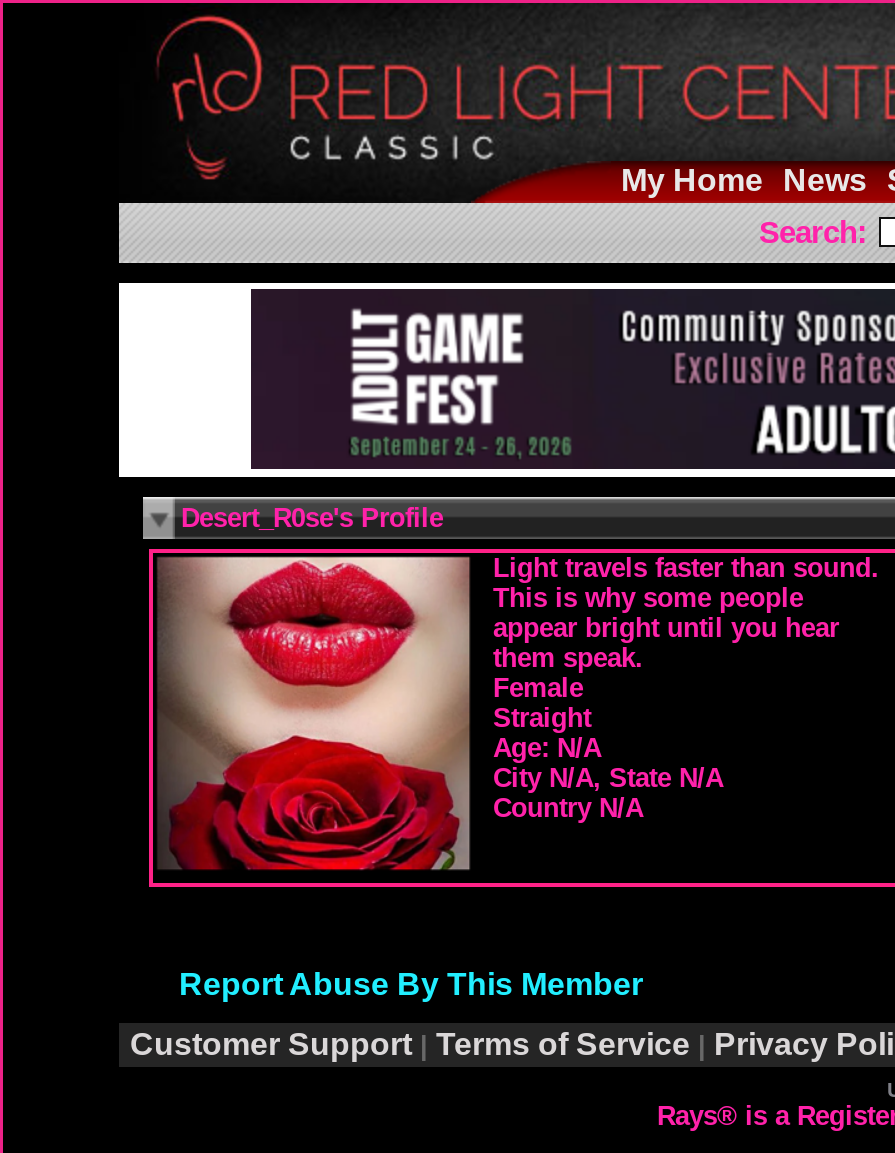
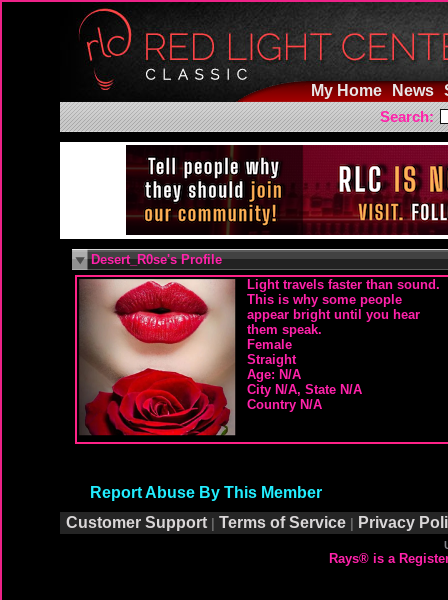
[253,289,889,469] [image] -> [128,145,445,235] [image]

